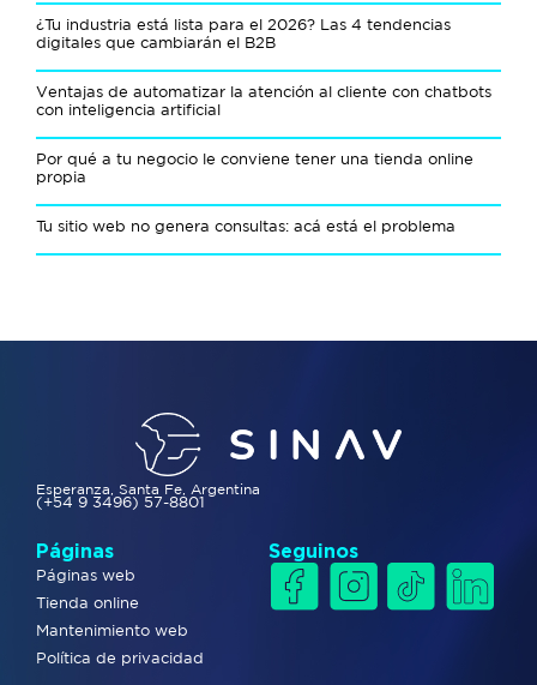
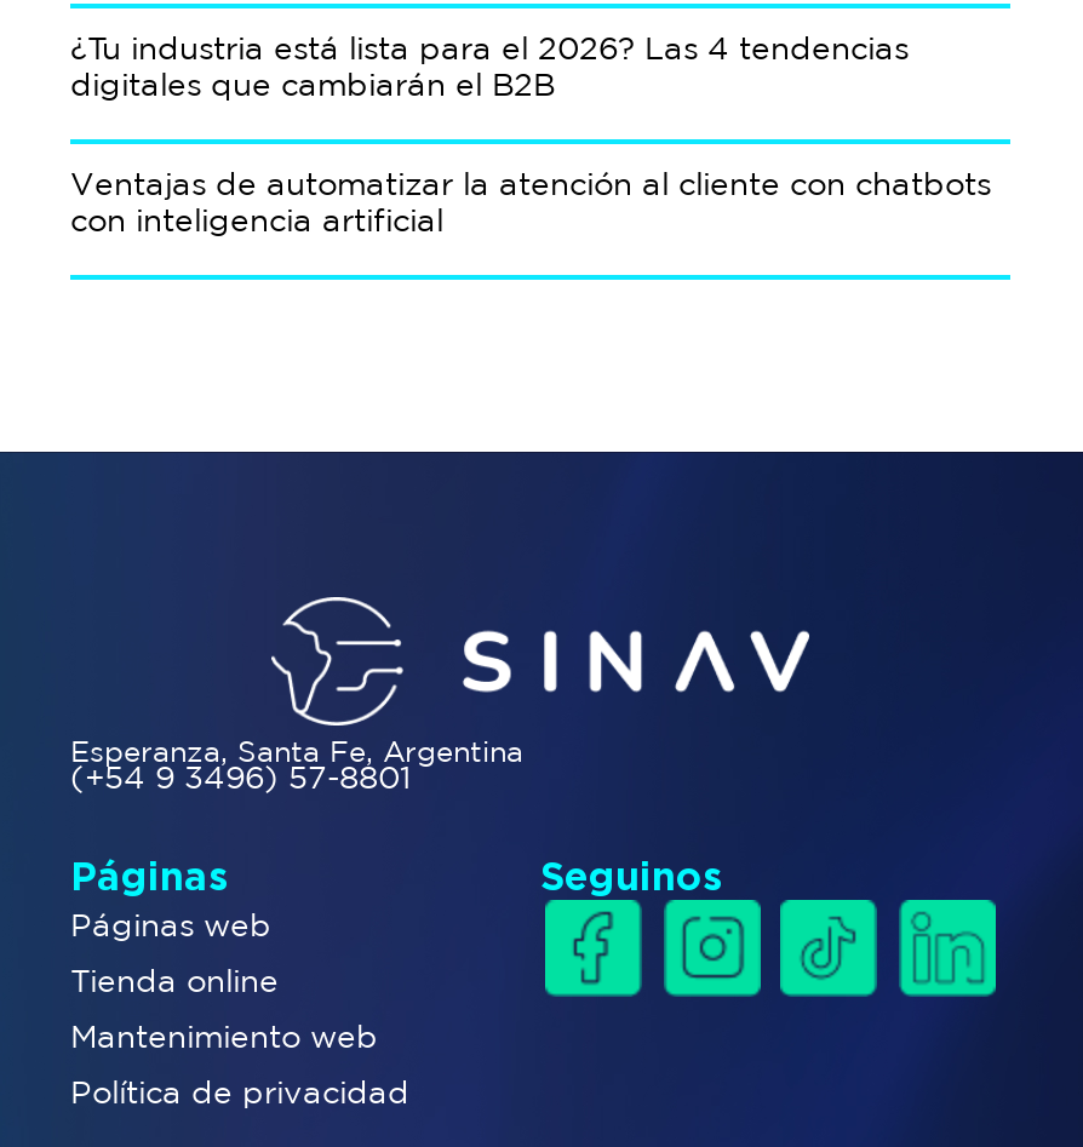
[36,150,473,236] Por qué a tu negocio le conviene tener una tienda online | propia | Tu sitio web no genera consultas: acá está el problema -> none

